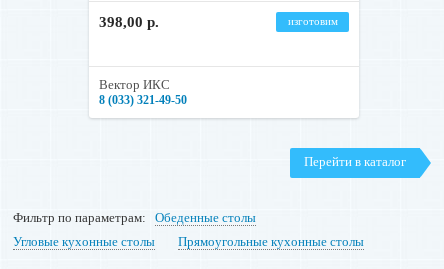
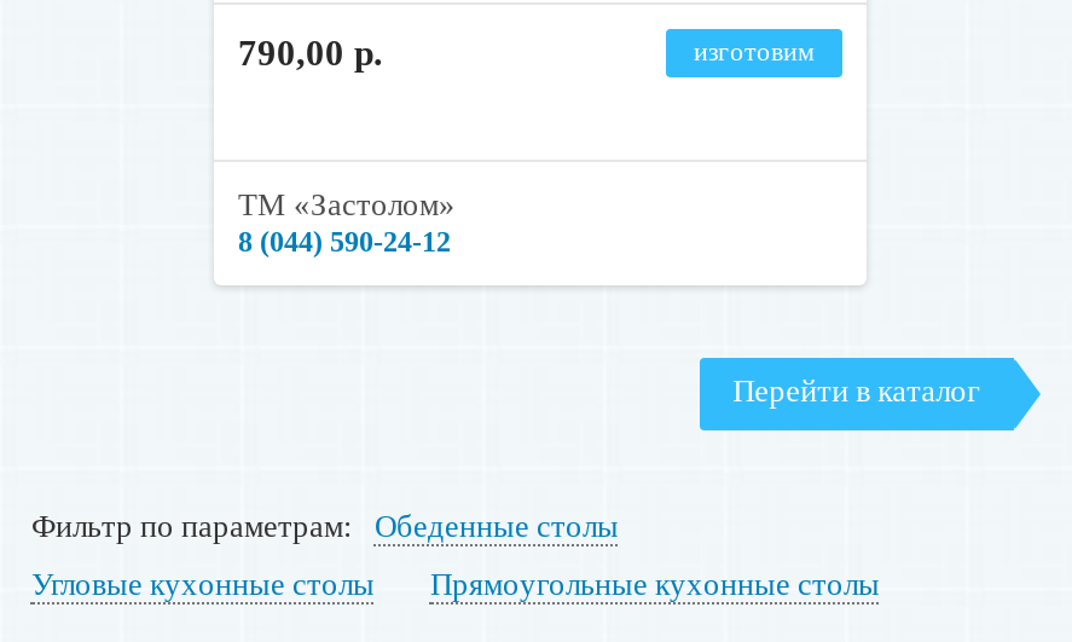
[99,14,159,30] 398,00 р. -> [238,33,383,72] 790,00 р.
[99,77,187,107] Вектор ИКС | 8 (033) 321-49-50 -> [238,185,456,258] ТМ «Застолом» | 8 (044) 590-24-12

